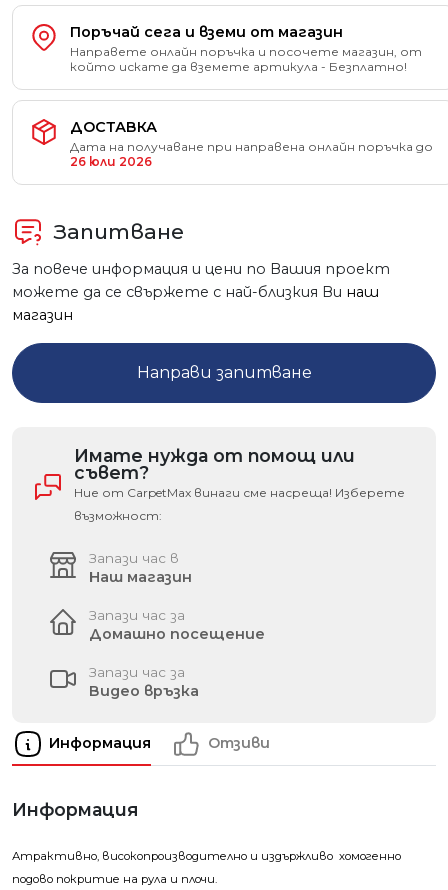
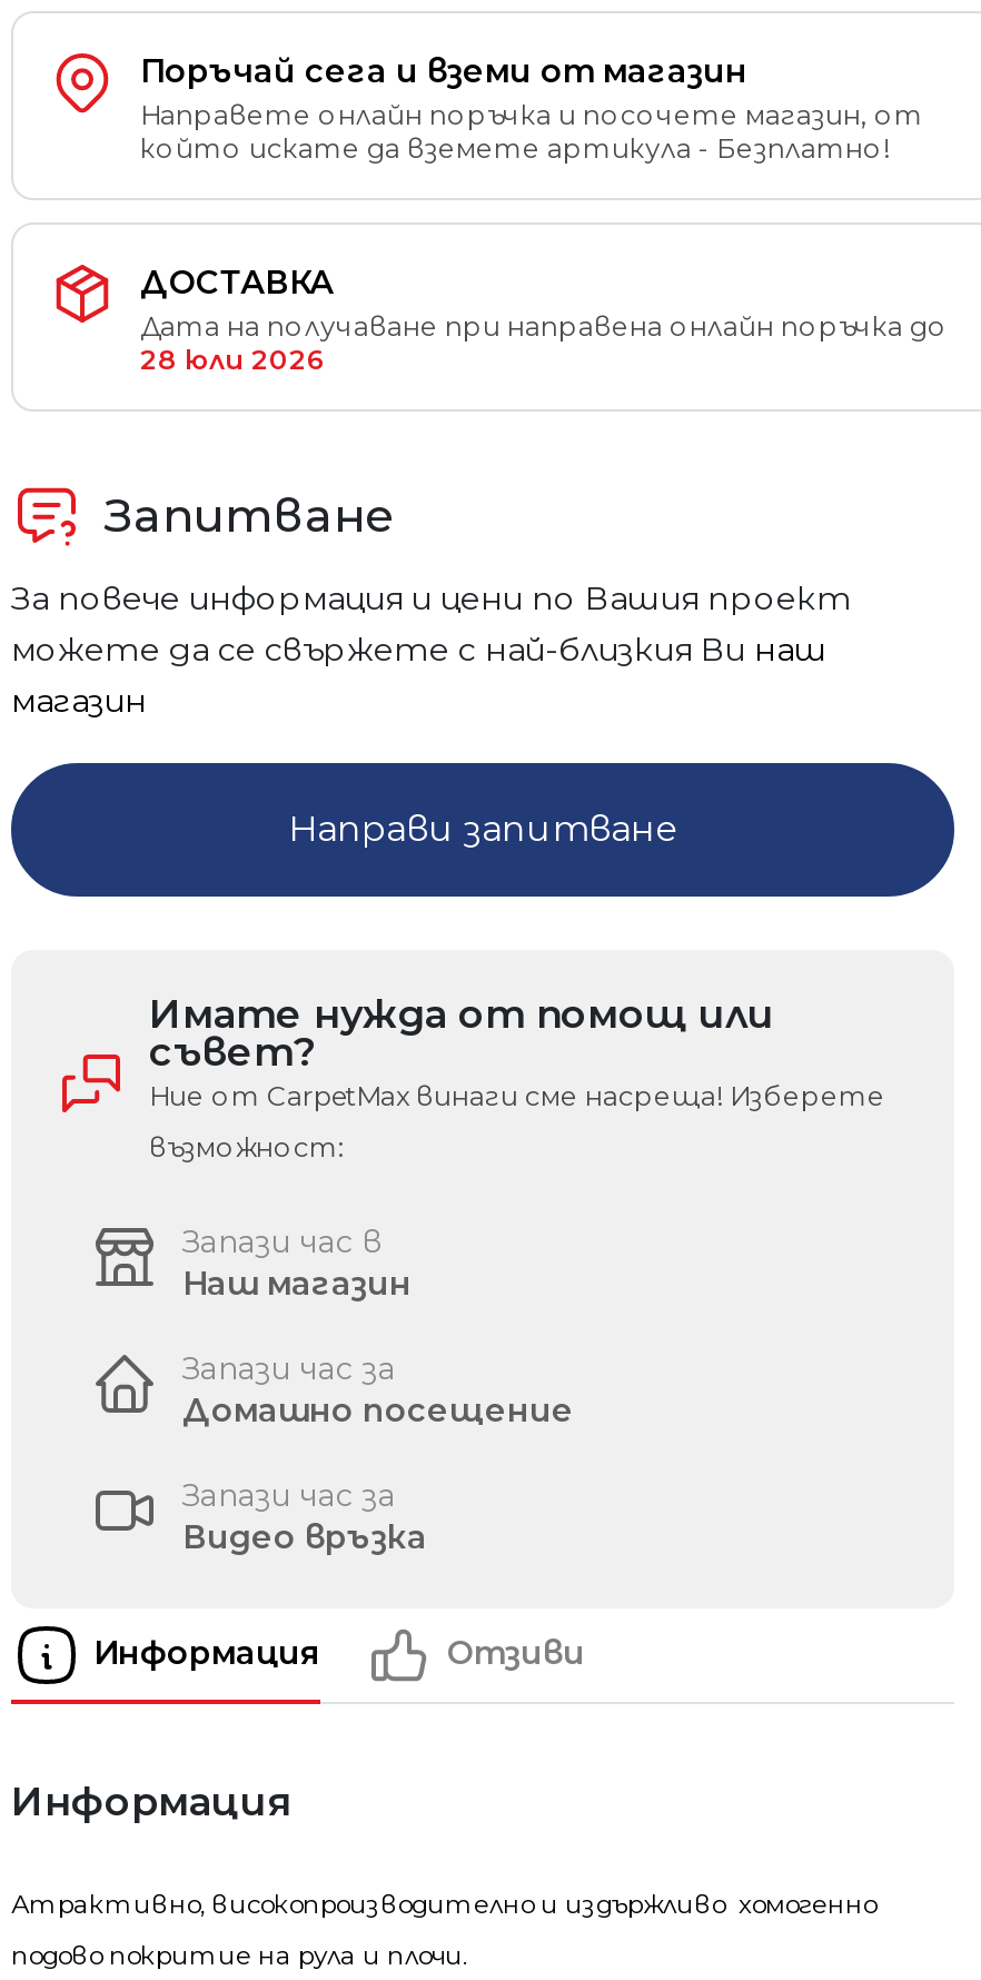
[70,154,152,169] 26 юли 2026 -> [140,342,325,375] 28 юли 2026

